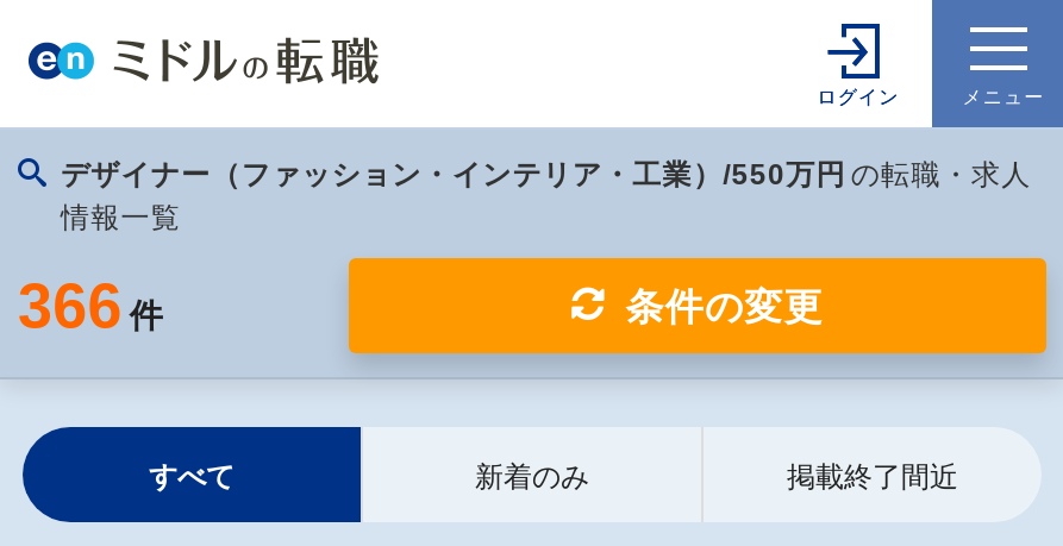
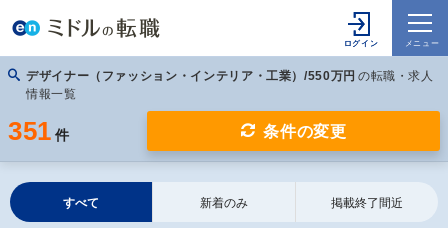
[18,269,165,340] 366 件 -> [8,115,70,145] 351 件

